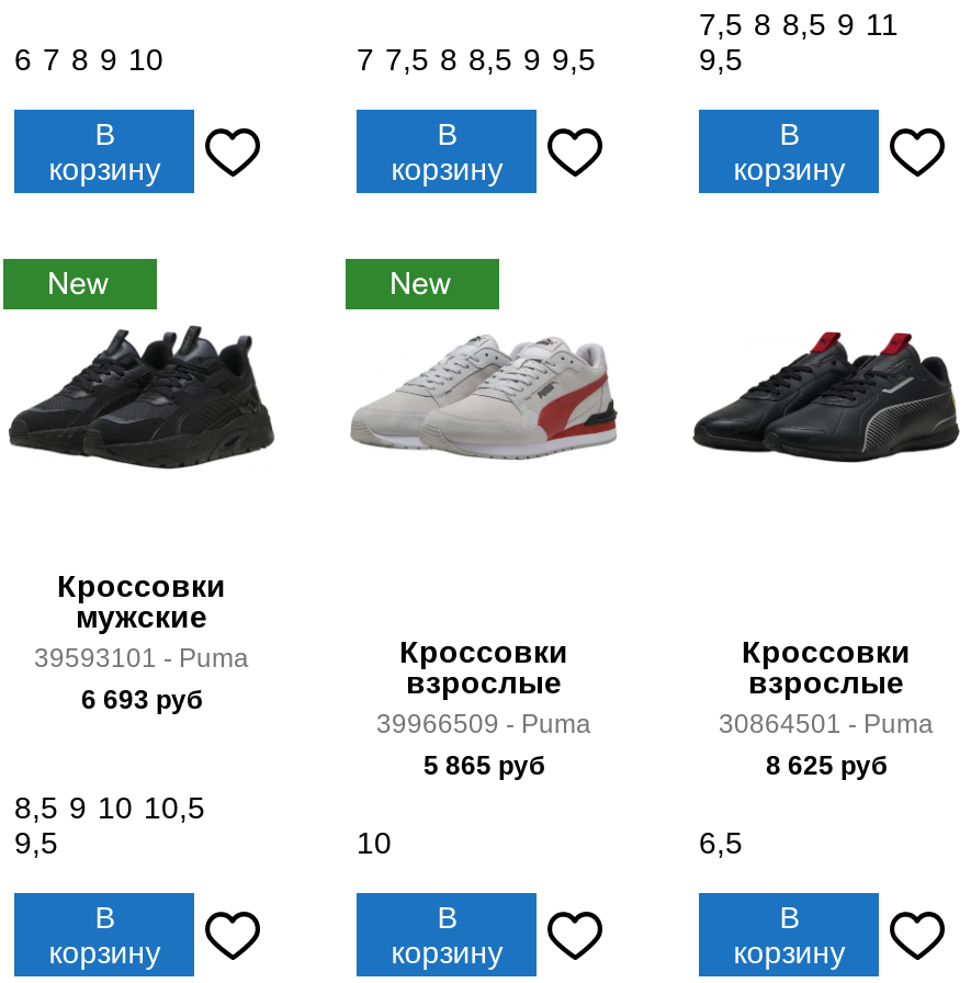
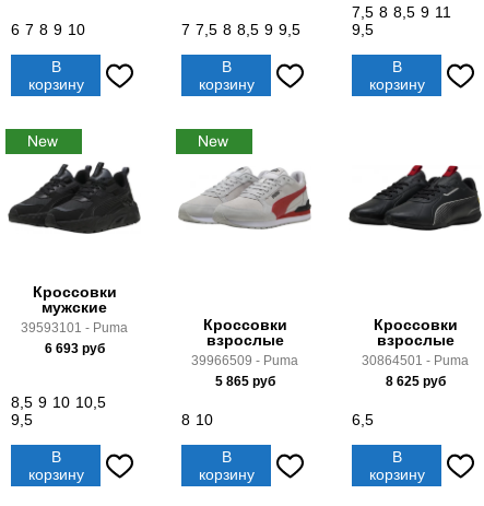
[357,825,392,860] 10 -> [181,411,213,428] 8 10

